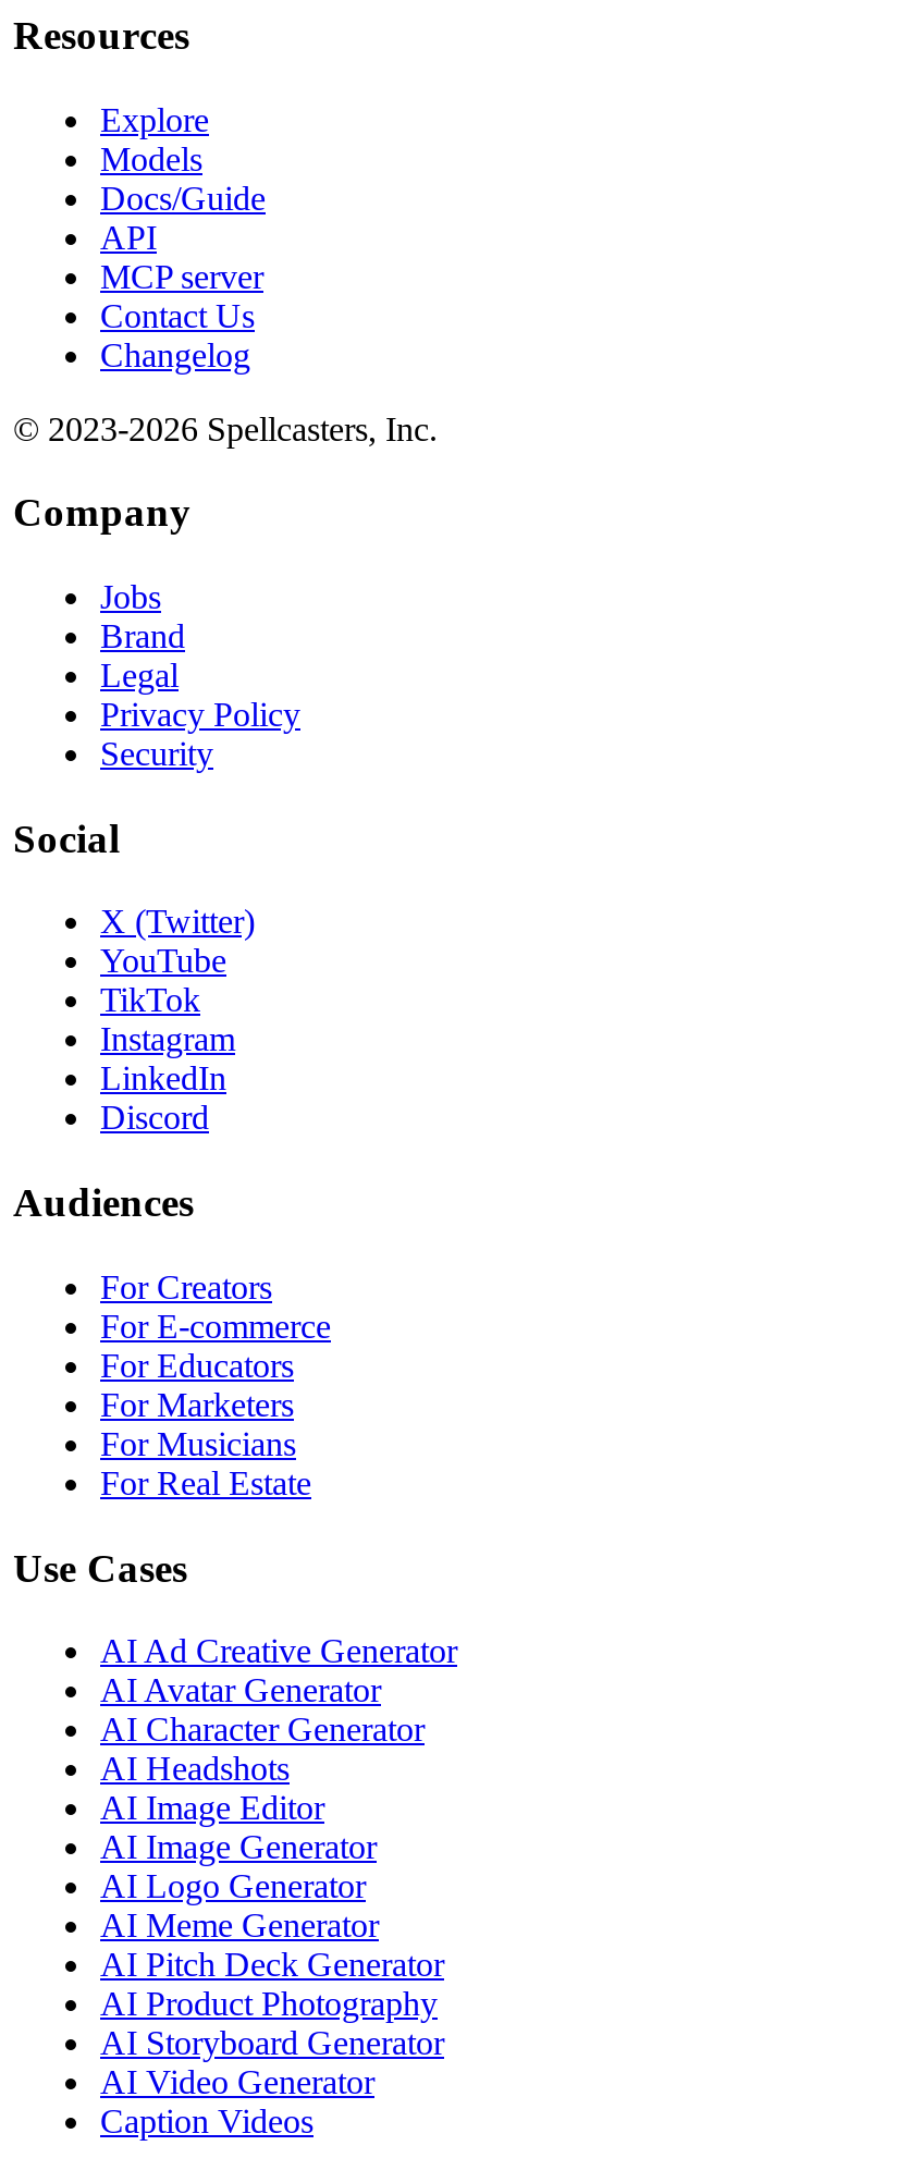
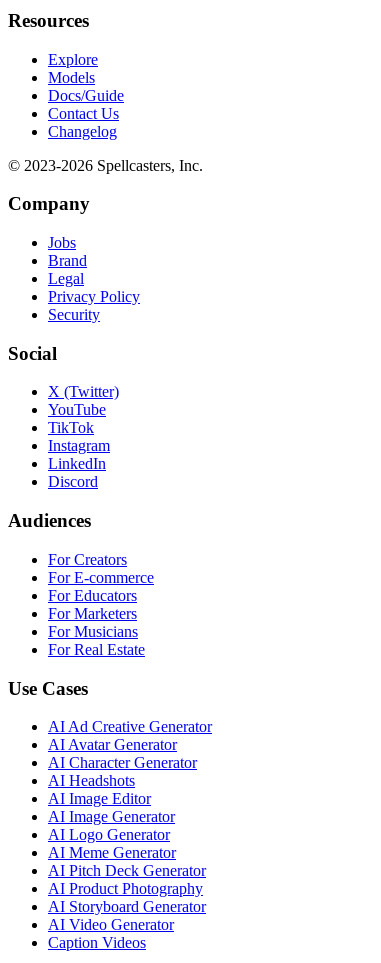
[100,218,263,294] API | MCP server -> none

